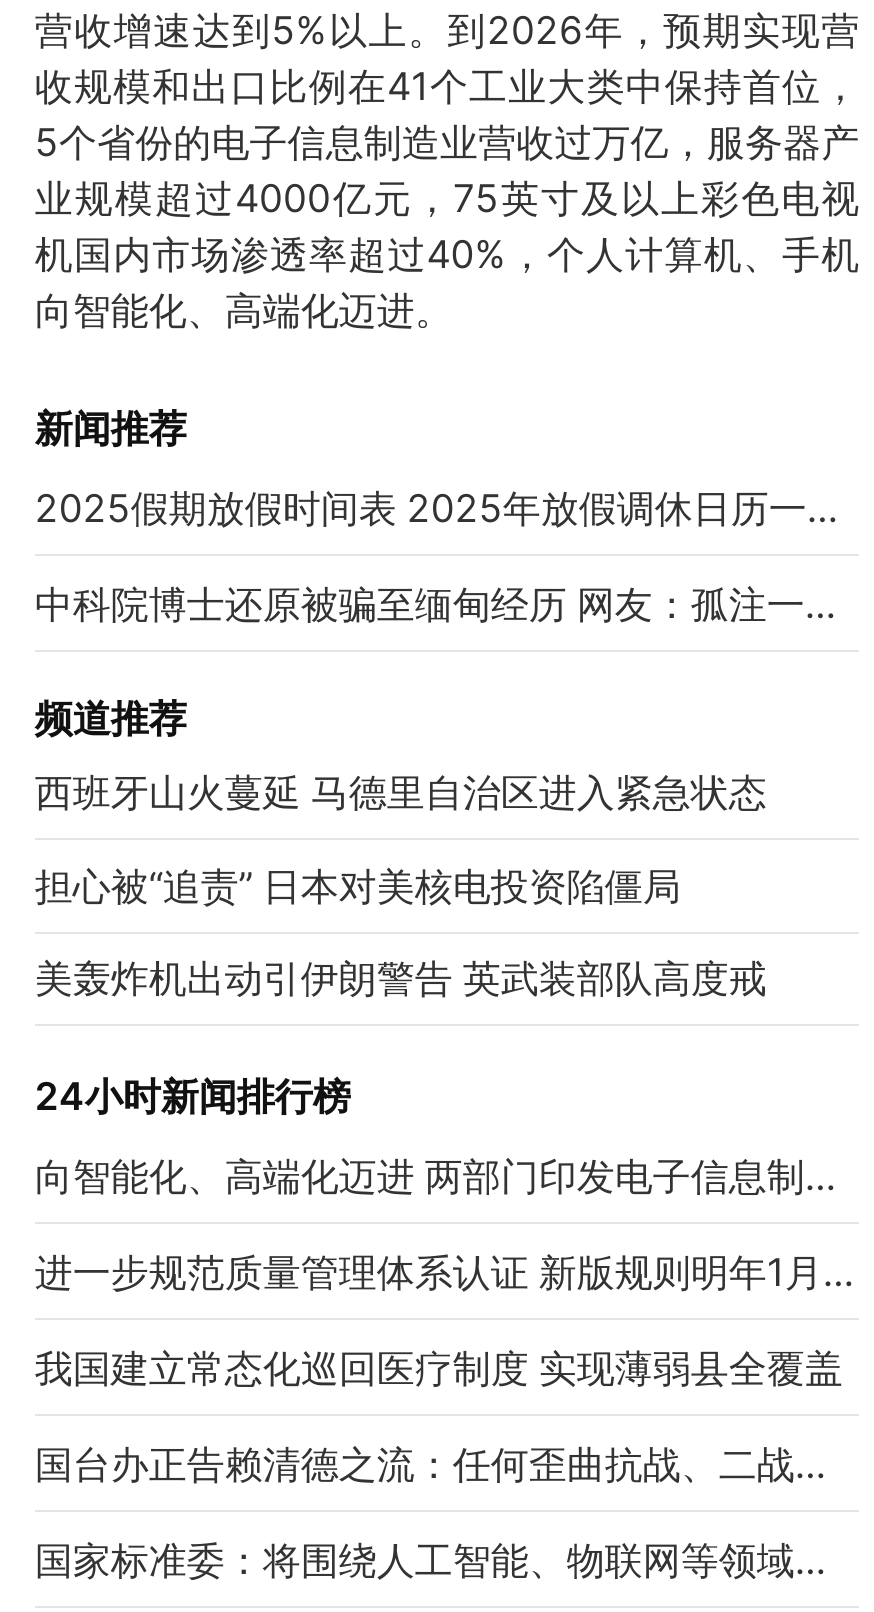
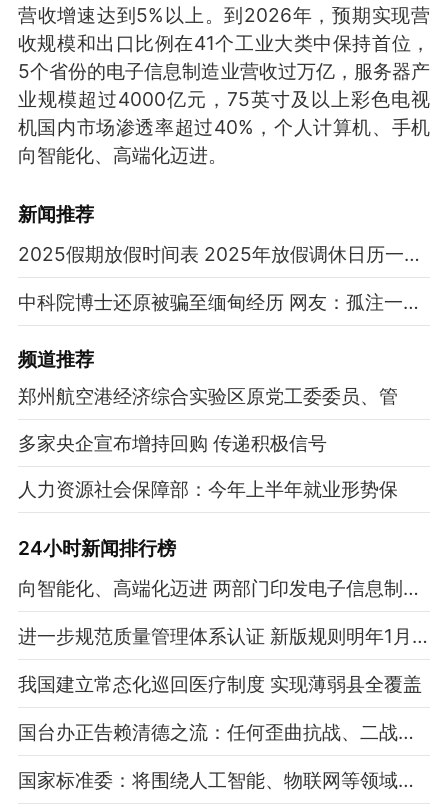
[35,767,767,815] 西班牙山火蔓延 马德里自治区进入紧急状态 -> [18,384,398,408] 郑州航空港经济综合实验区原党工委委员、管
[35,861,681,909] 担心被“追责” 日本对美核电投资陷僵局 -> [18,430,327,454] 多家央企宣布增持回购 传递积极信号
[35,955,767,1003] 美轰炸机出动引伊朗警告 英武装部队高度戒 -> [18,477,398,501] 人力资源社会保障部：今年上半年就业形势保

